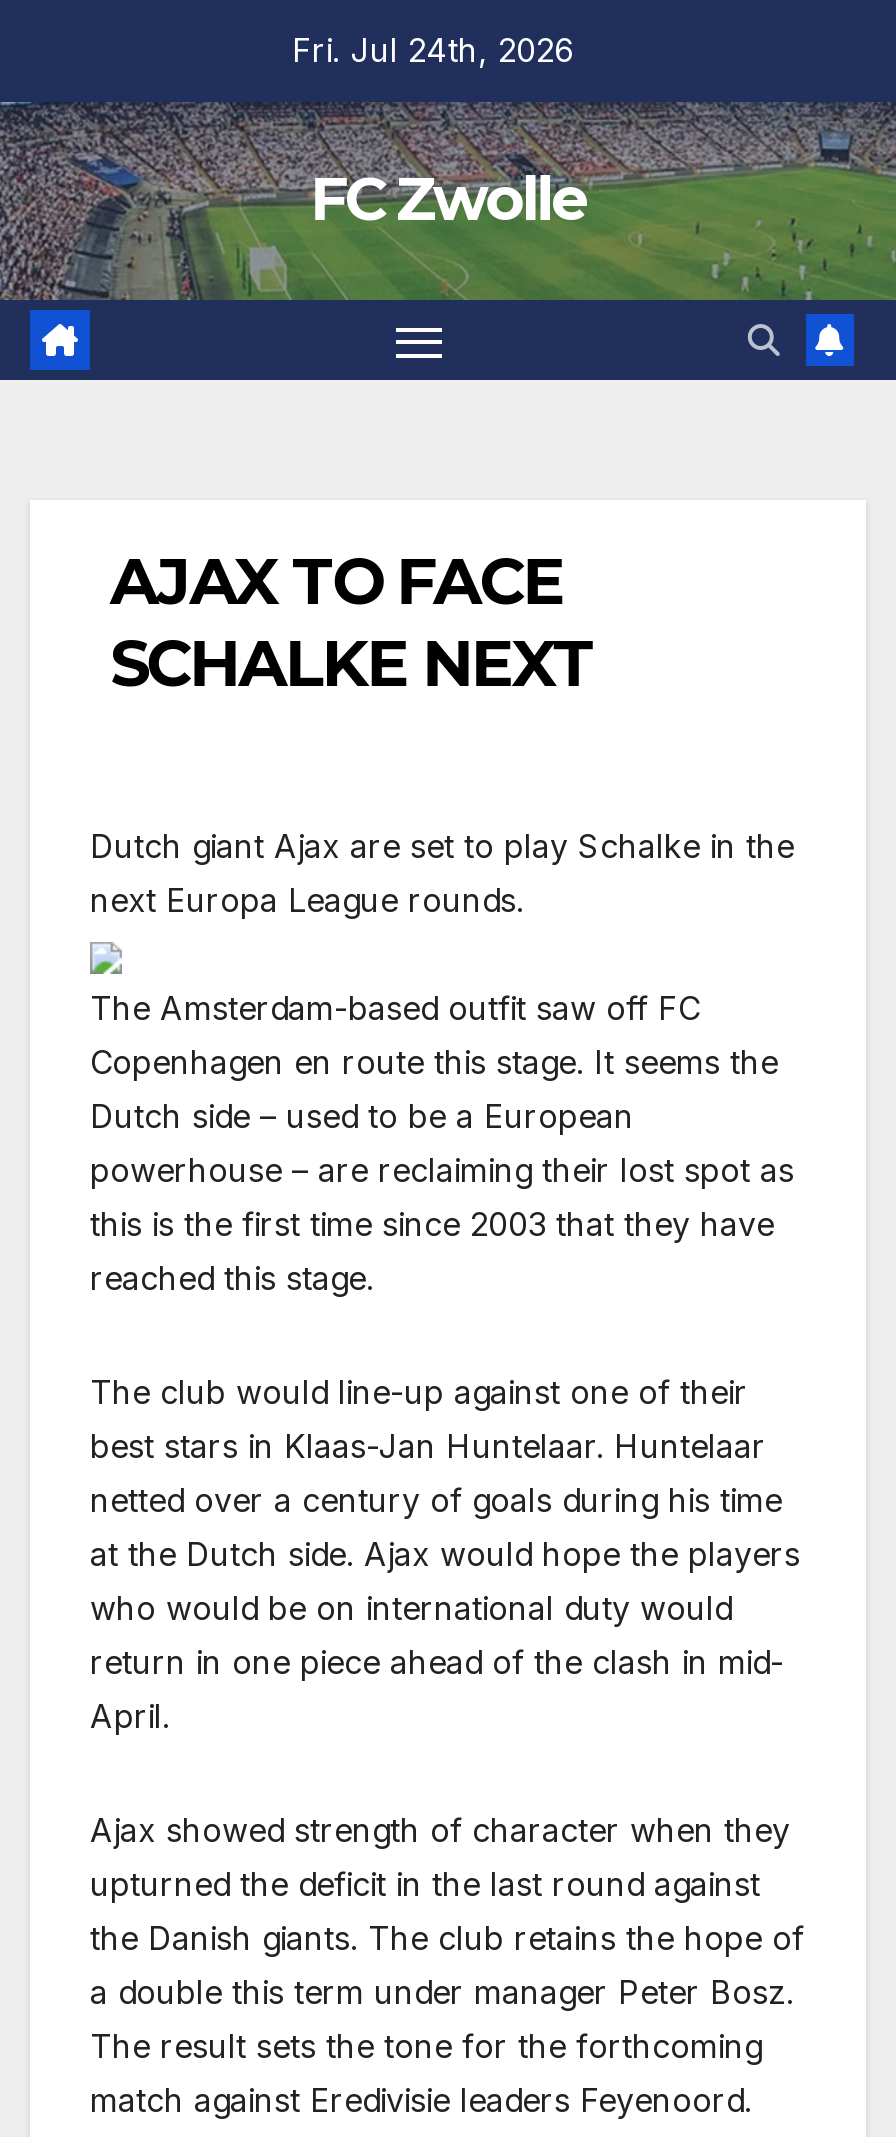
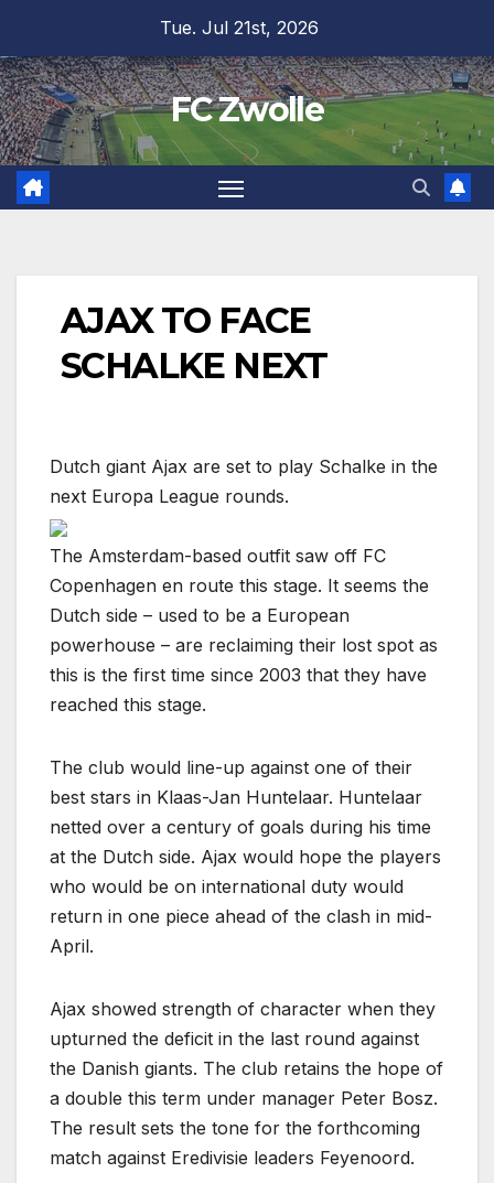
[292,30,574,70] Fri. Jul 24th, 2026 -> [159,17,318,39] Tue. Jul 21st, 2026

